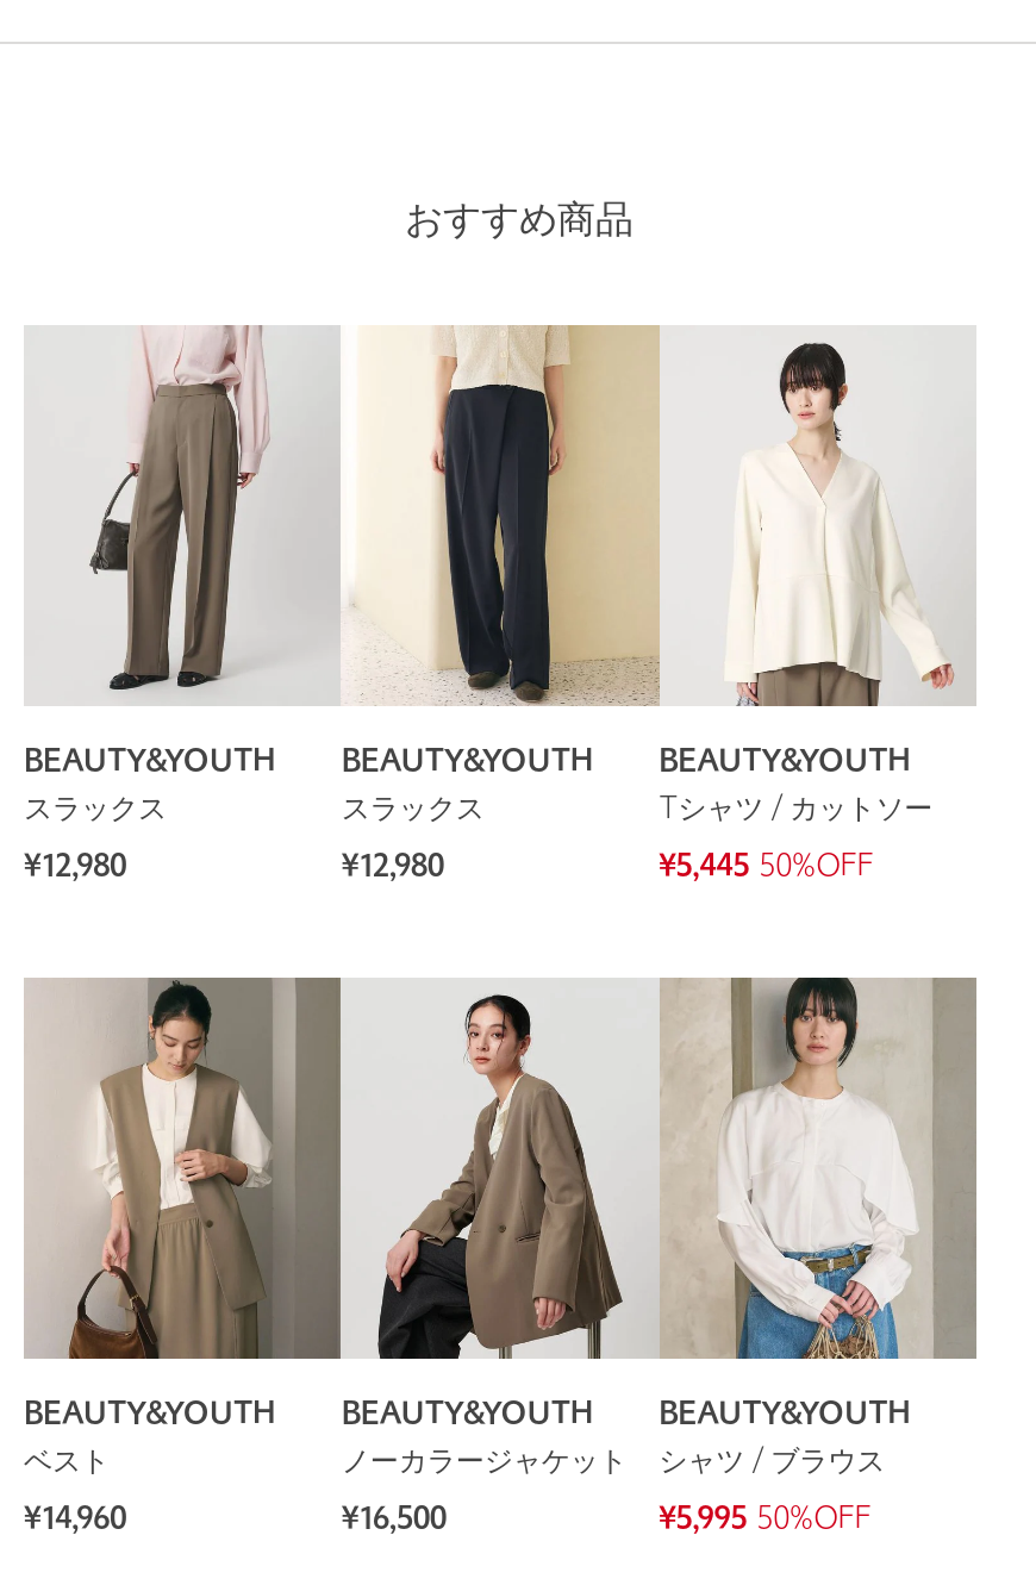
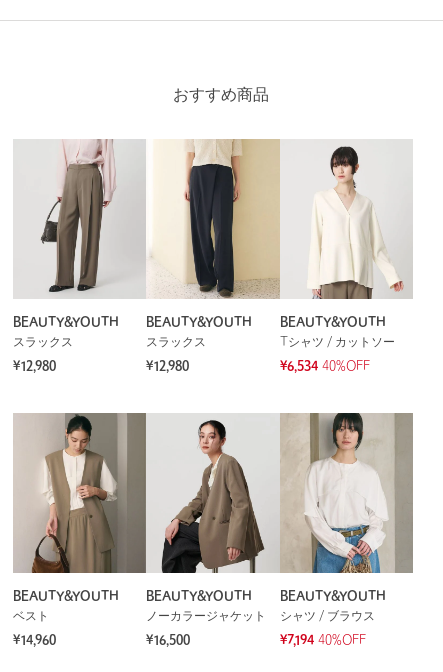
[659,854,873,883] ¥5,445 50%OFF -> [280,361,370,373] ¥6,534 40%OFF
[659,1507,871,1535] ¥5,995 50%OFF -> [280,635,366,647] ¥7,194 40%OFF

